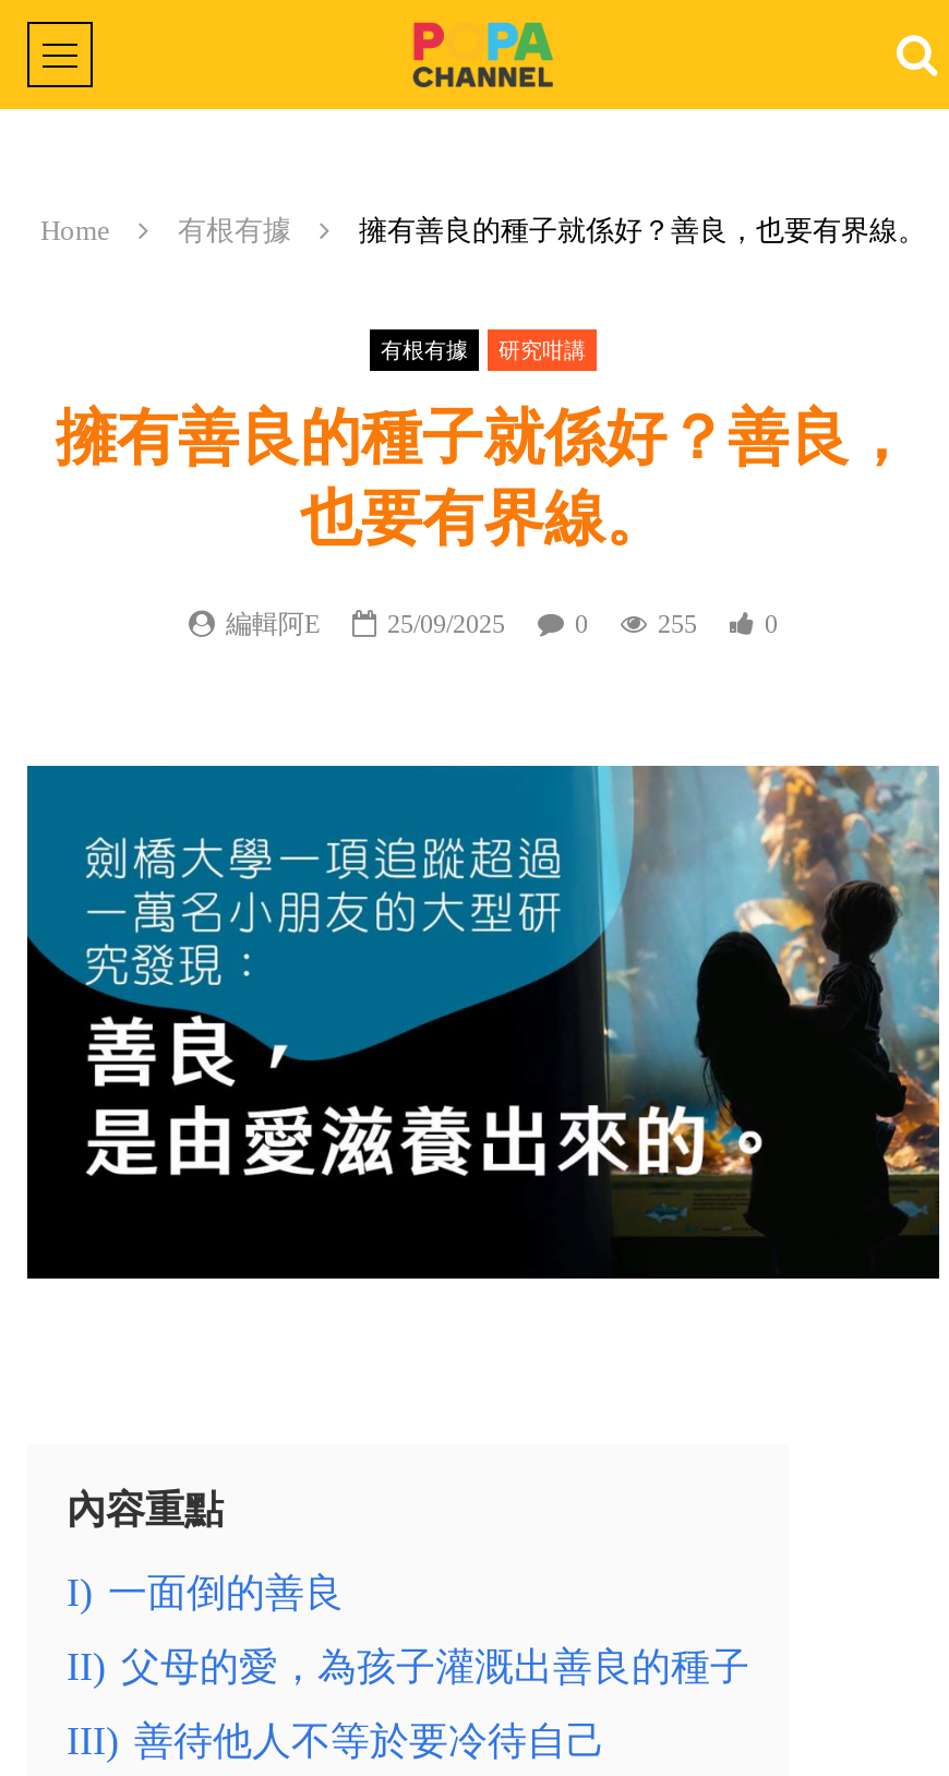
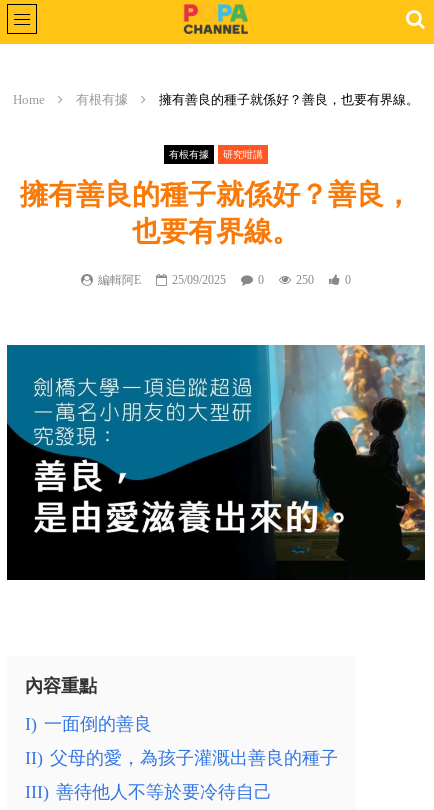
[658,609,697,639] 255 -> [296,273,314,287] 250

